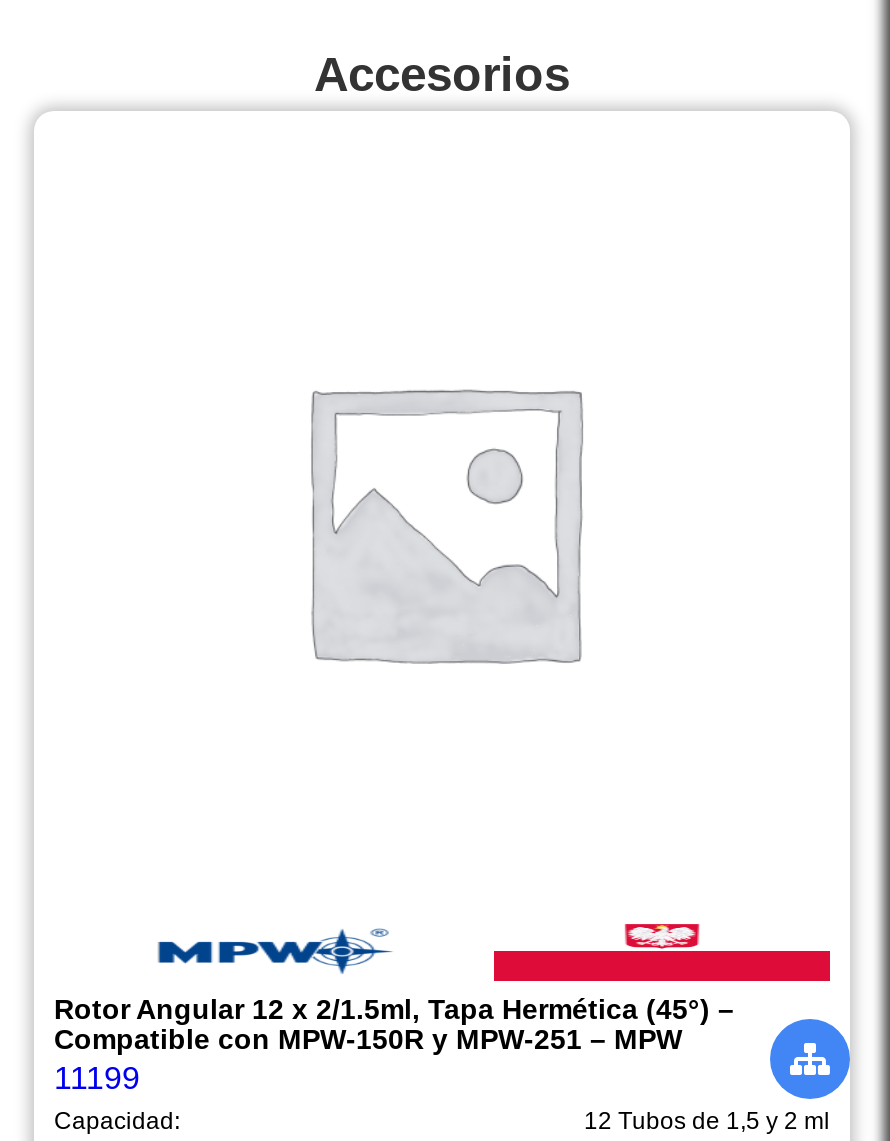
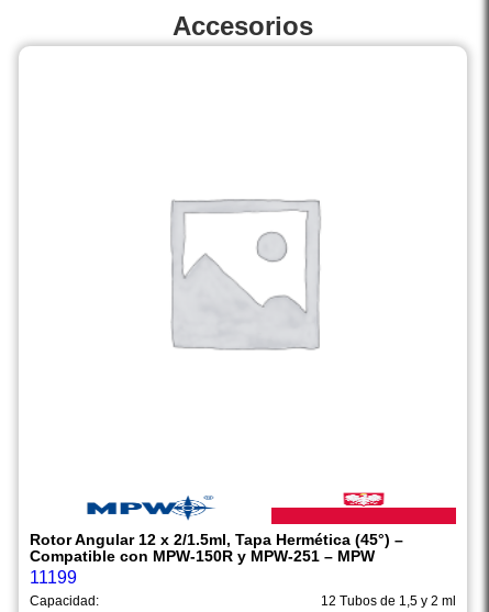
[768,1017,852,1101] [image] -> none

